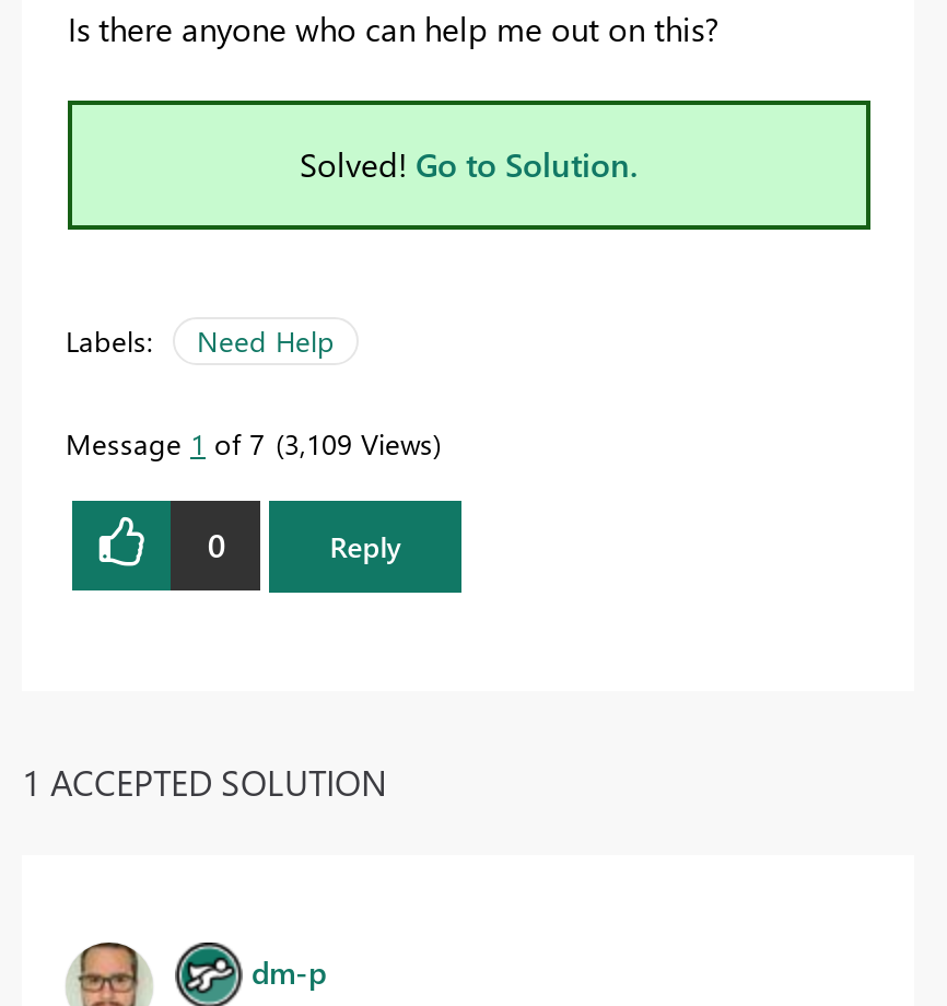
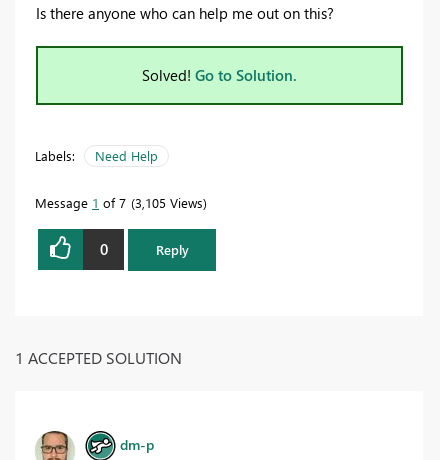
[66,423,433,461] Message 1 of 7 3,109 Views -> [35,194,203,211] Message 1 of 7 3,105 Views

